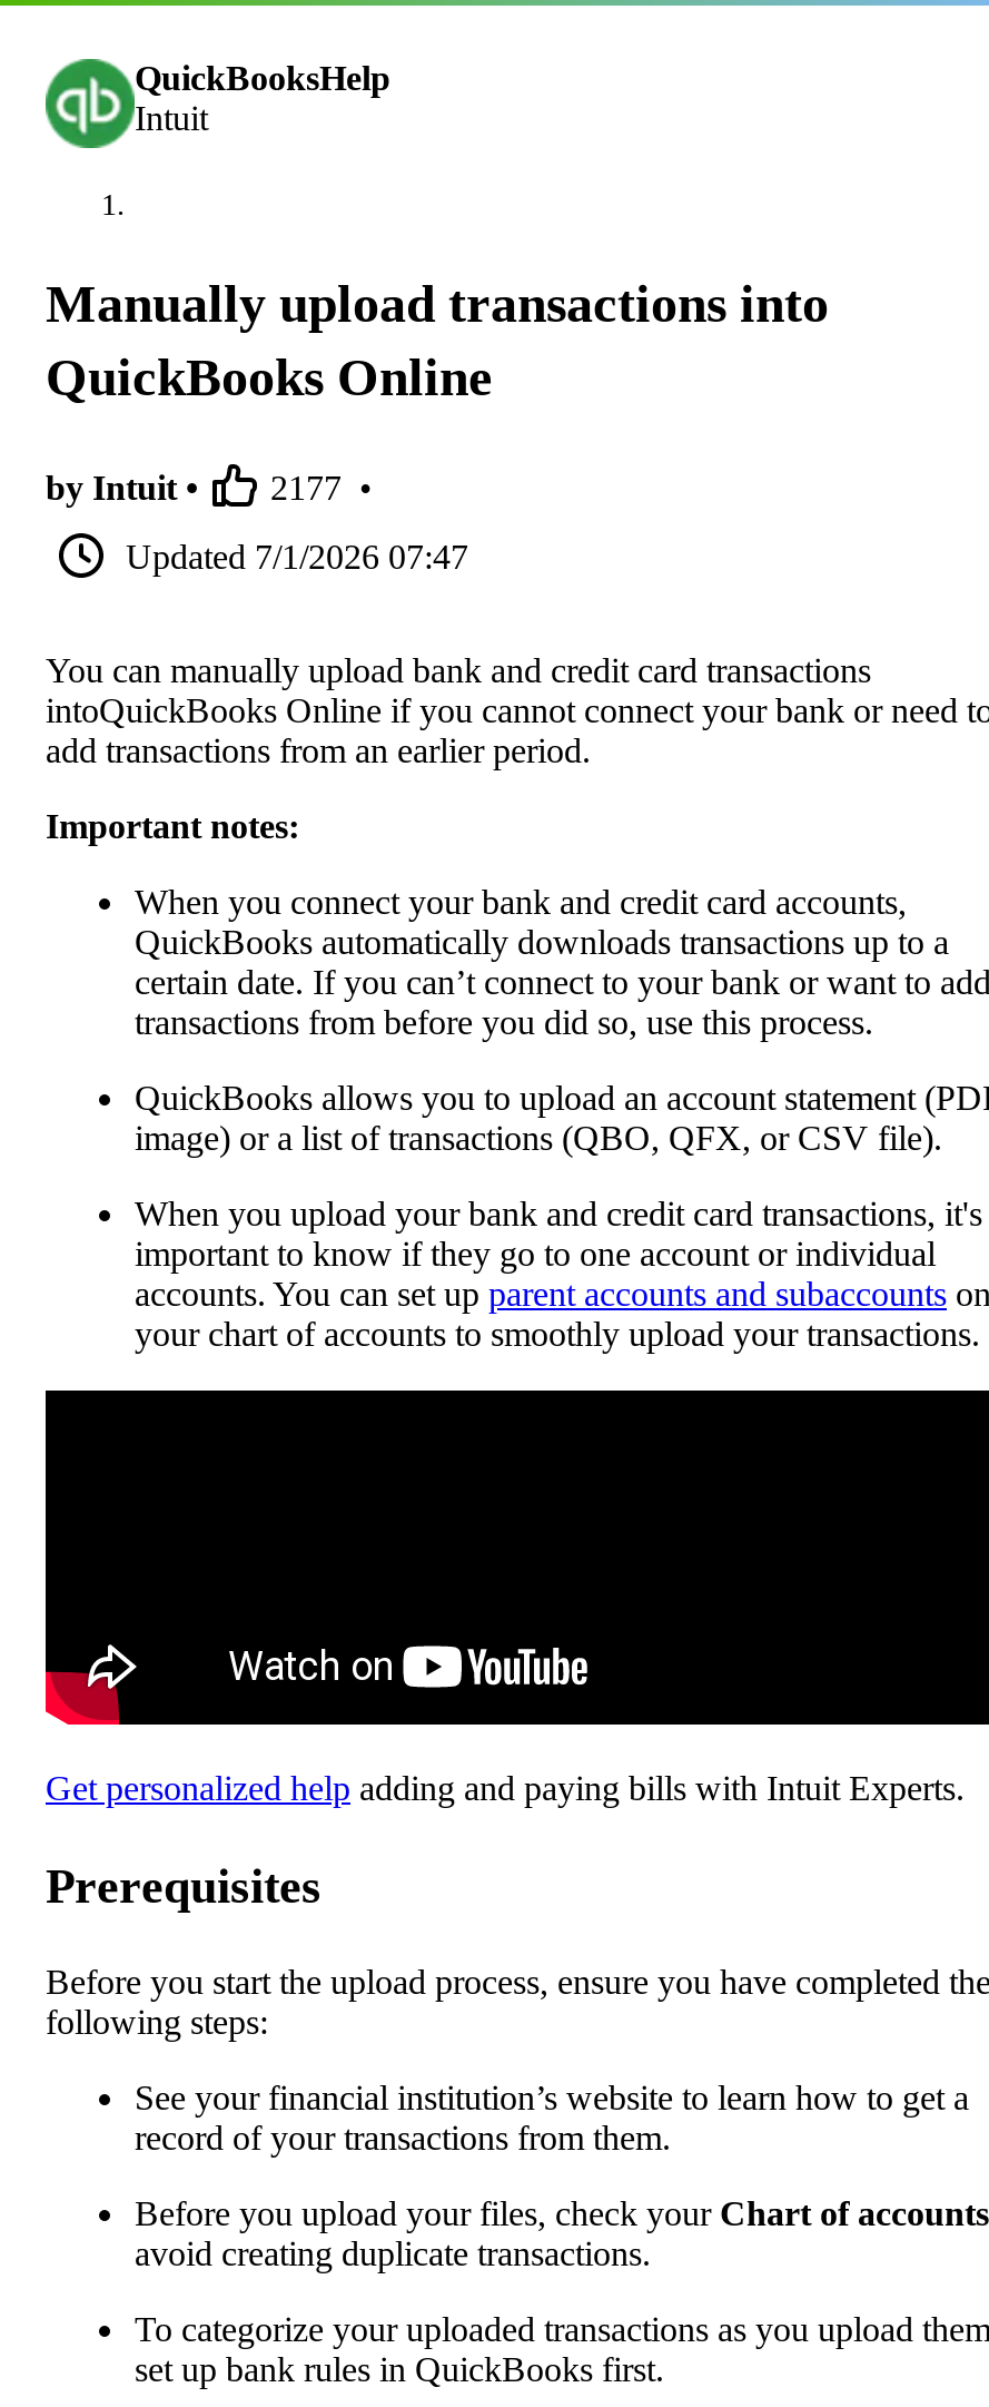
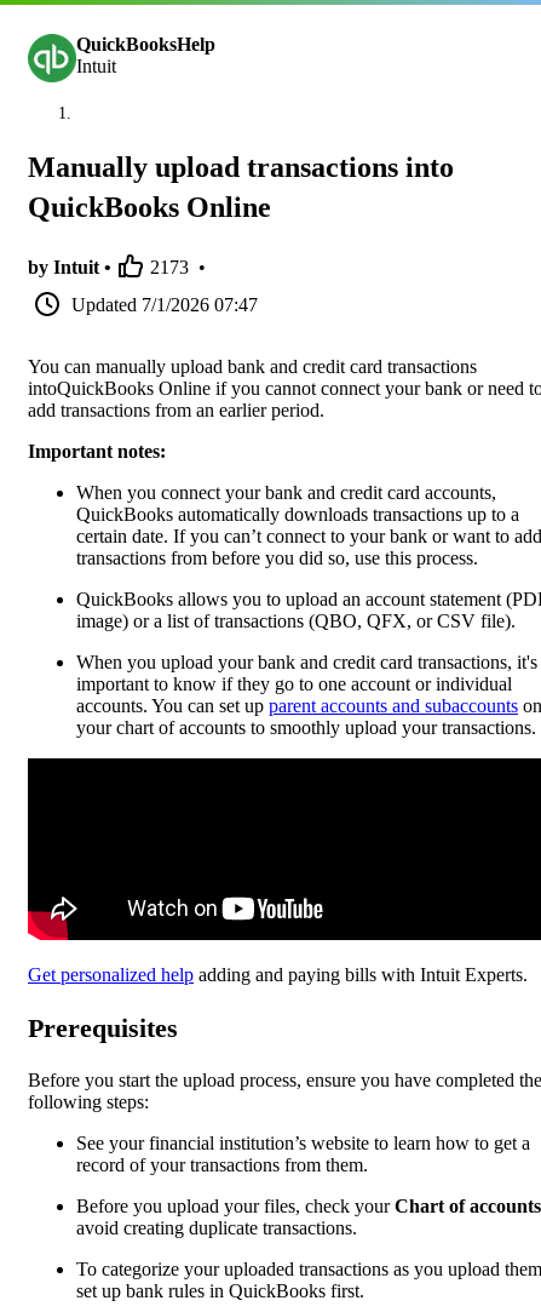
[46,468,373,506] by Intuit • 2177 • -> [28,257,206,277] by Intuit • 2173 •

